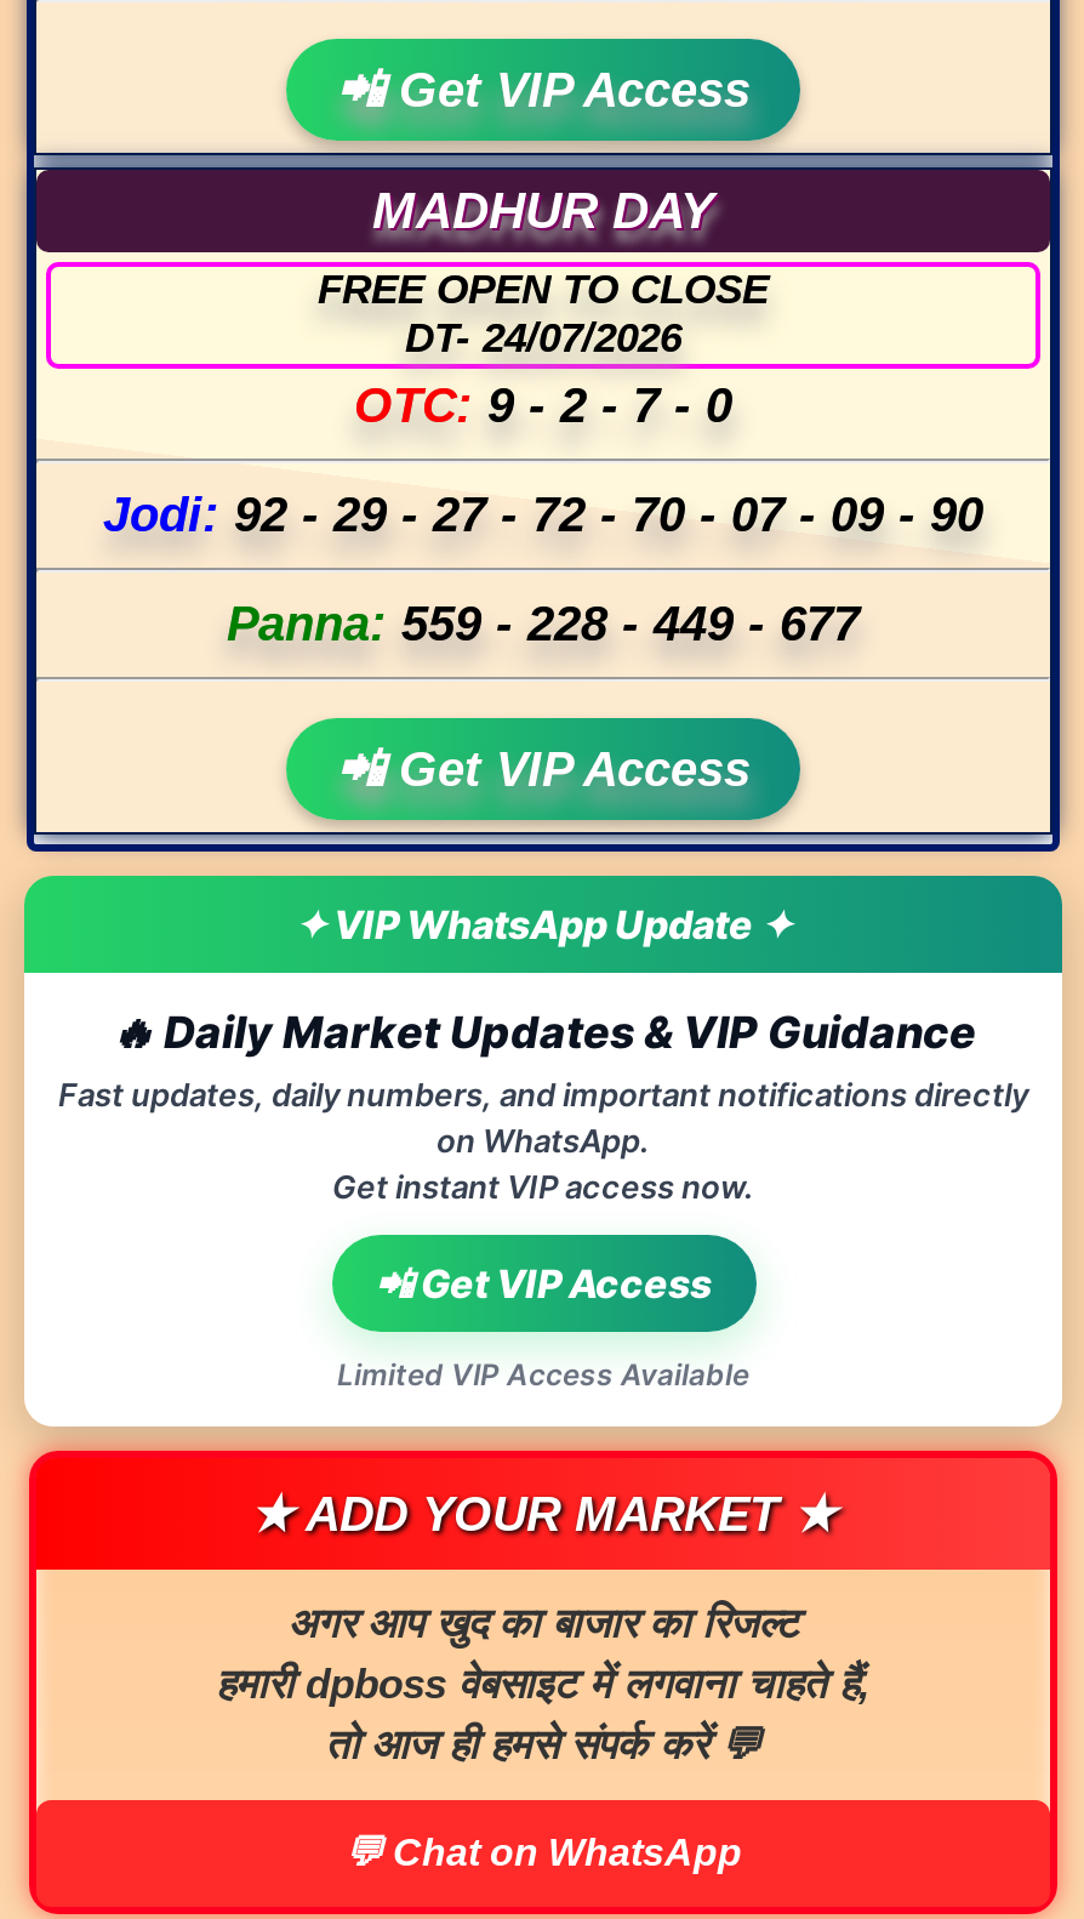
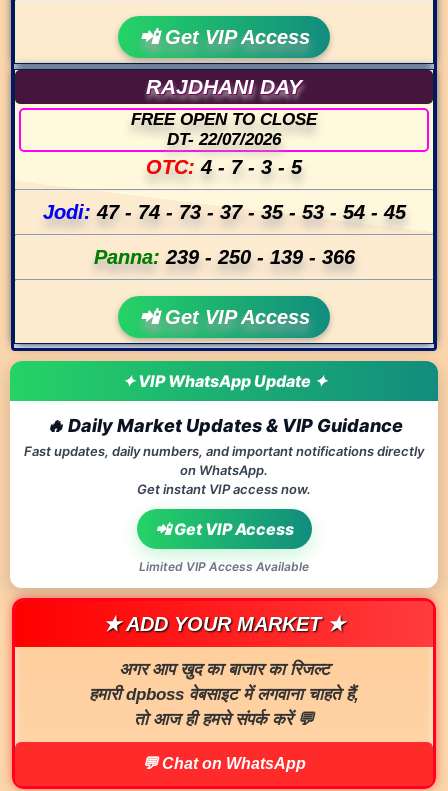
[372,182,714,238] MADHUR DAY -> [146,75,302,98] RAJDHANI DAY
[405,316,681,362] DT- 24/07/2026 -> [167,130,281,149] DT- 22/07/2026
[354,379,732,432] OTC: 9 - 2 - 7 - 0 -> [146,156,302,178] OTC: 4 - 7 - 3 - 5
[103,488,983,541] Jodi: 92 - 29 - 27 - 72 - 70 - 07 - 09 - 90 -> [42,201,405,223] Jodi: 47 - 74 - 73 - 37 - 35 - 53 - 54 - 45
[227,597,860,651] Panna: 559 - 228 - 449 - 677 -> [93,246,354,268] Panna: 239 - 250 - 139 - 366

